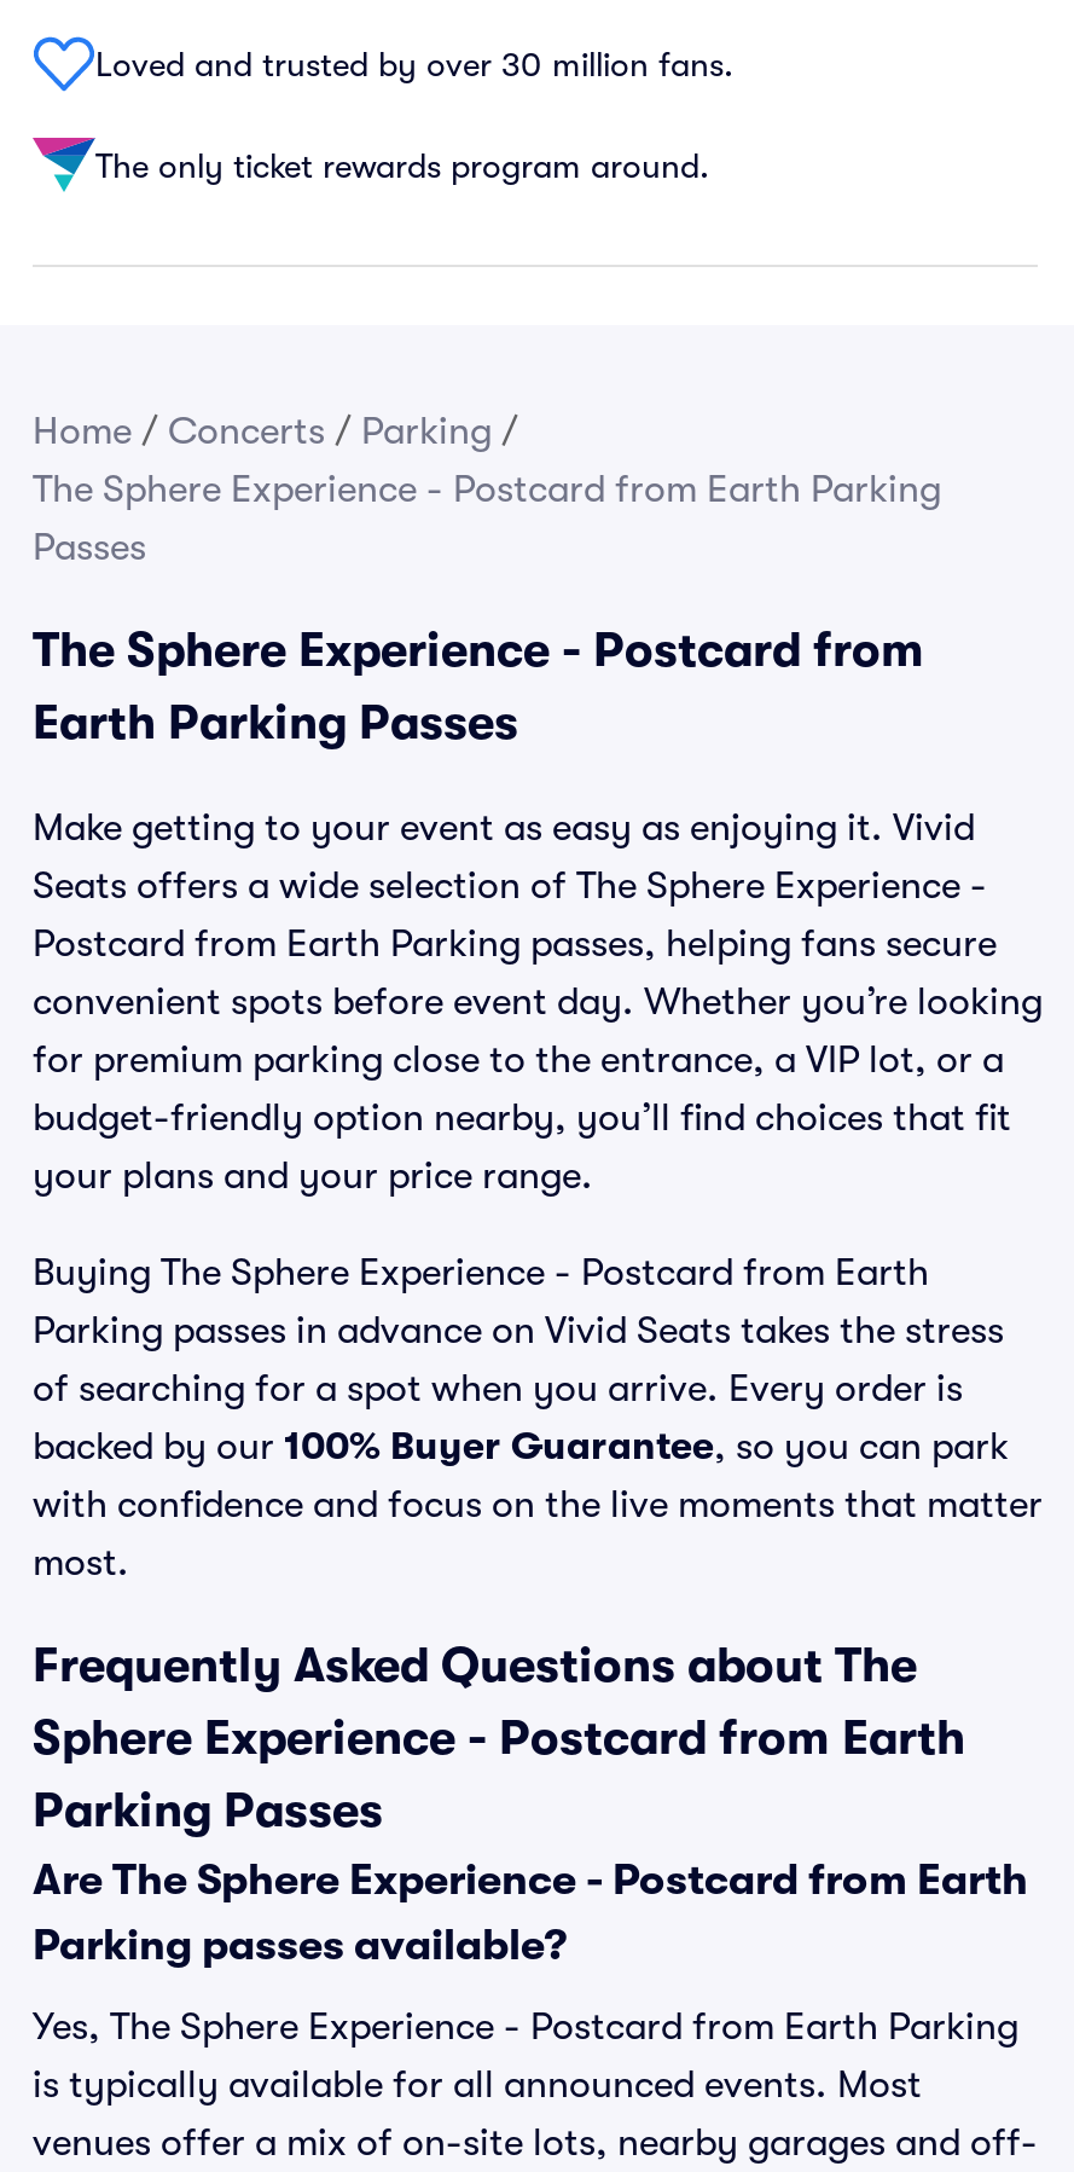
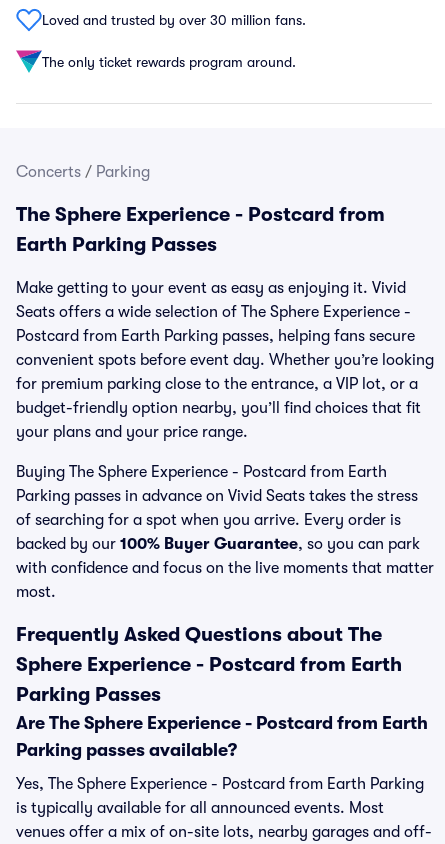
[33,410,941,569] Home / Concerts / Parking / | The Sphere Experience - Postcard from Earth Parking | Passes -> [16,163,150,181] Concerts / Parking

